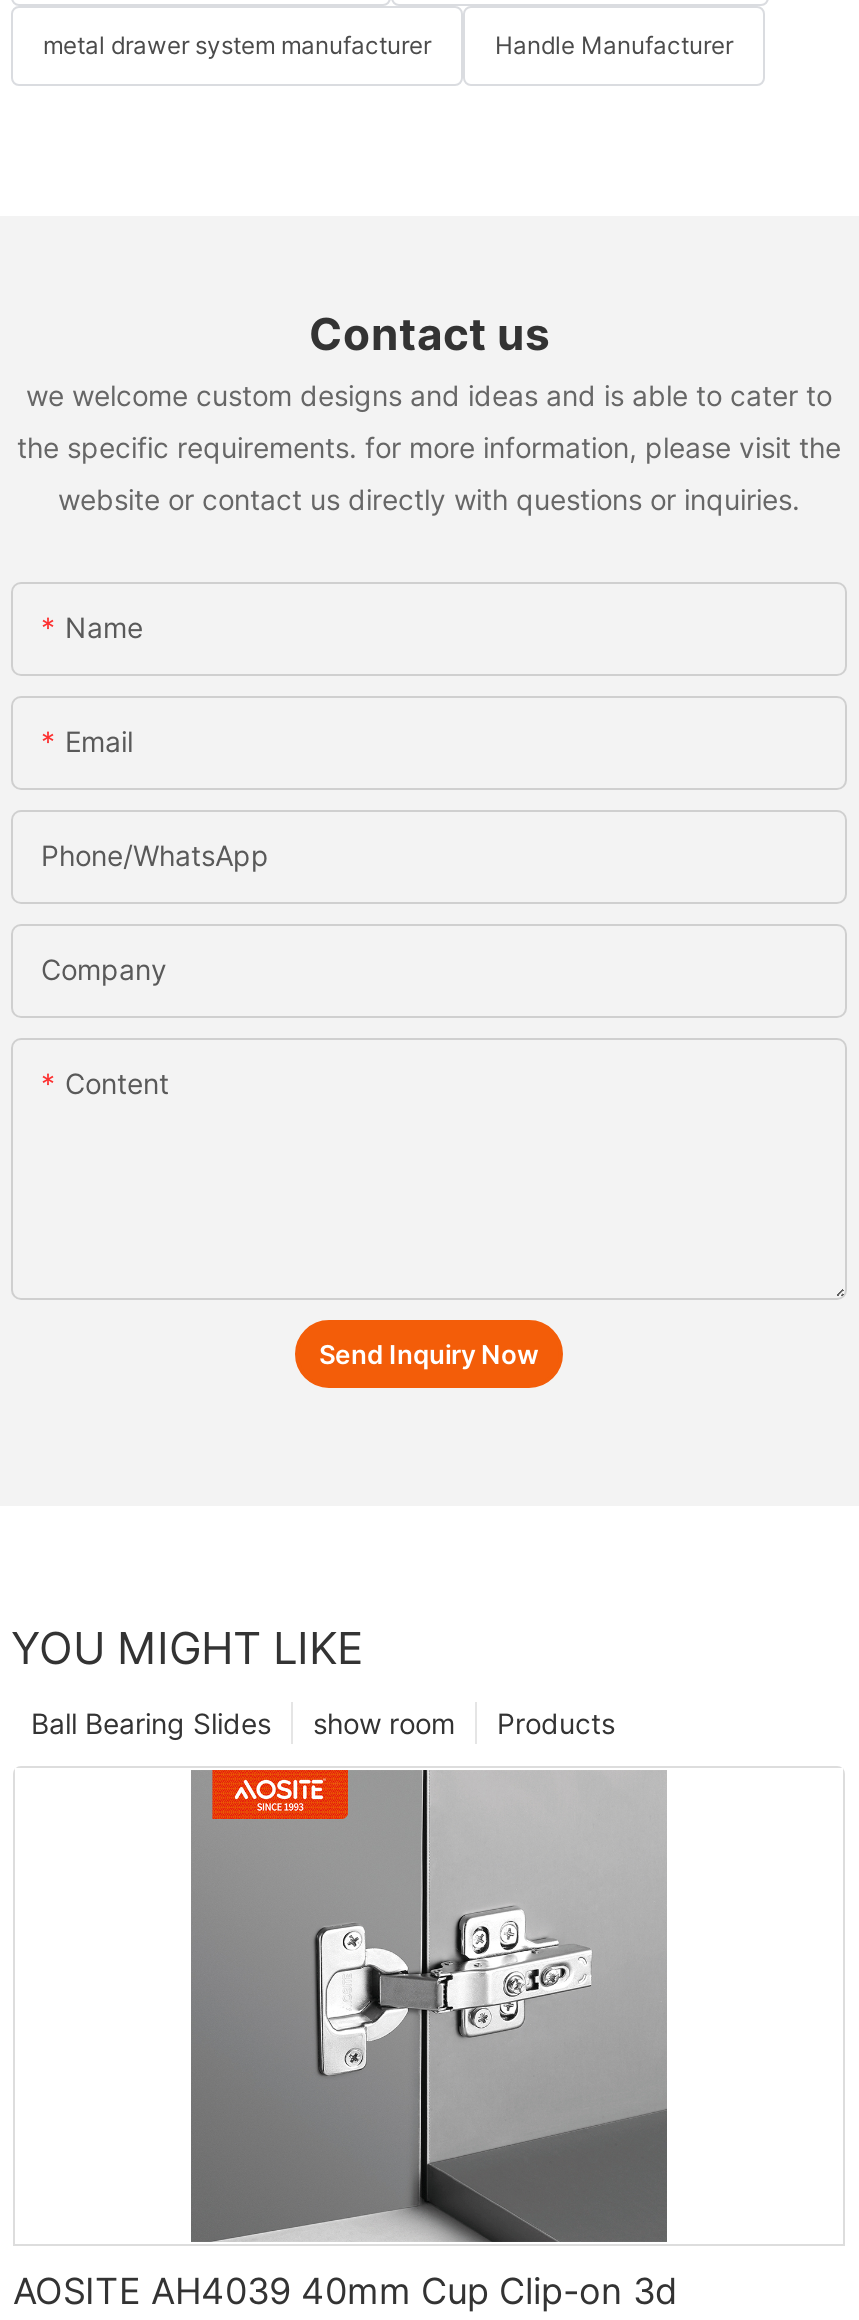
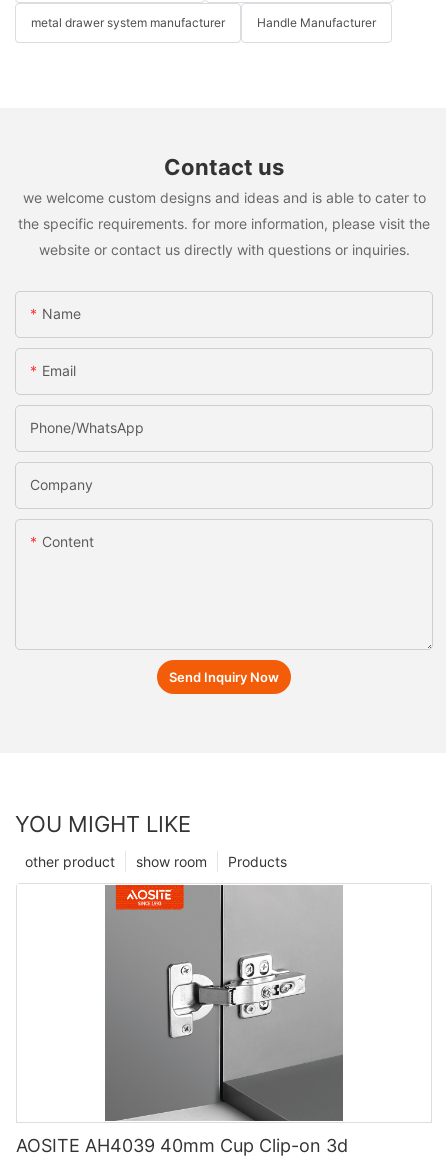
[31,1706,271,1740] Ball Bearing Slides -> [25,853,115,870] other product

